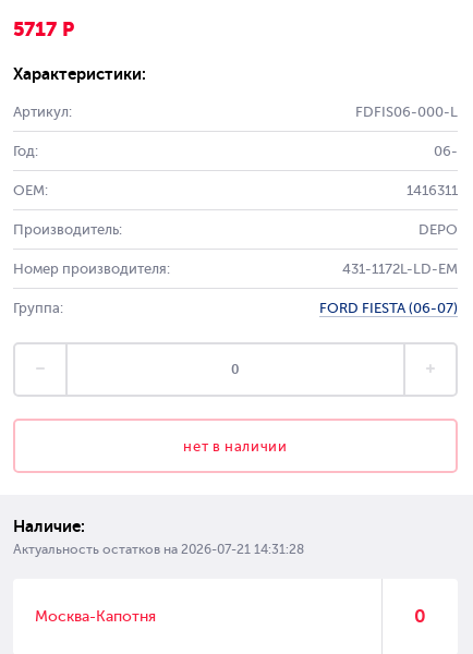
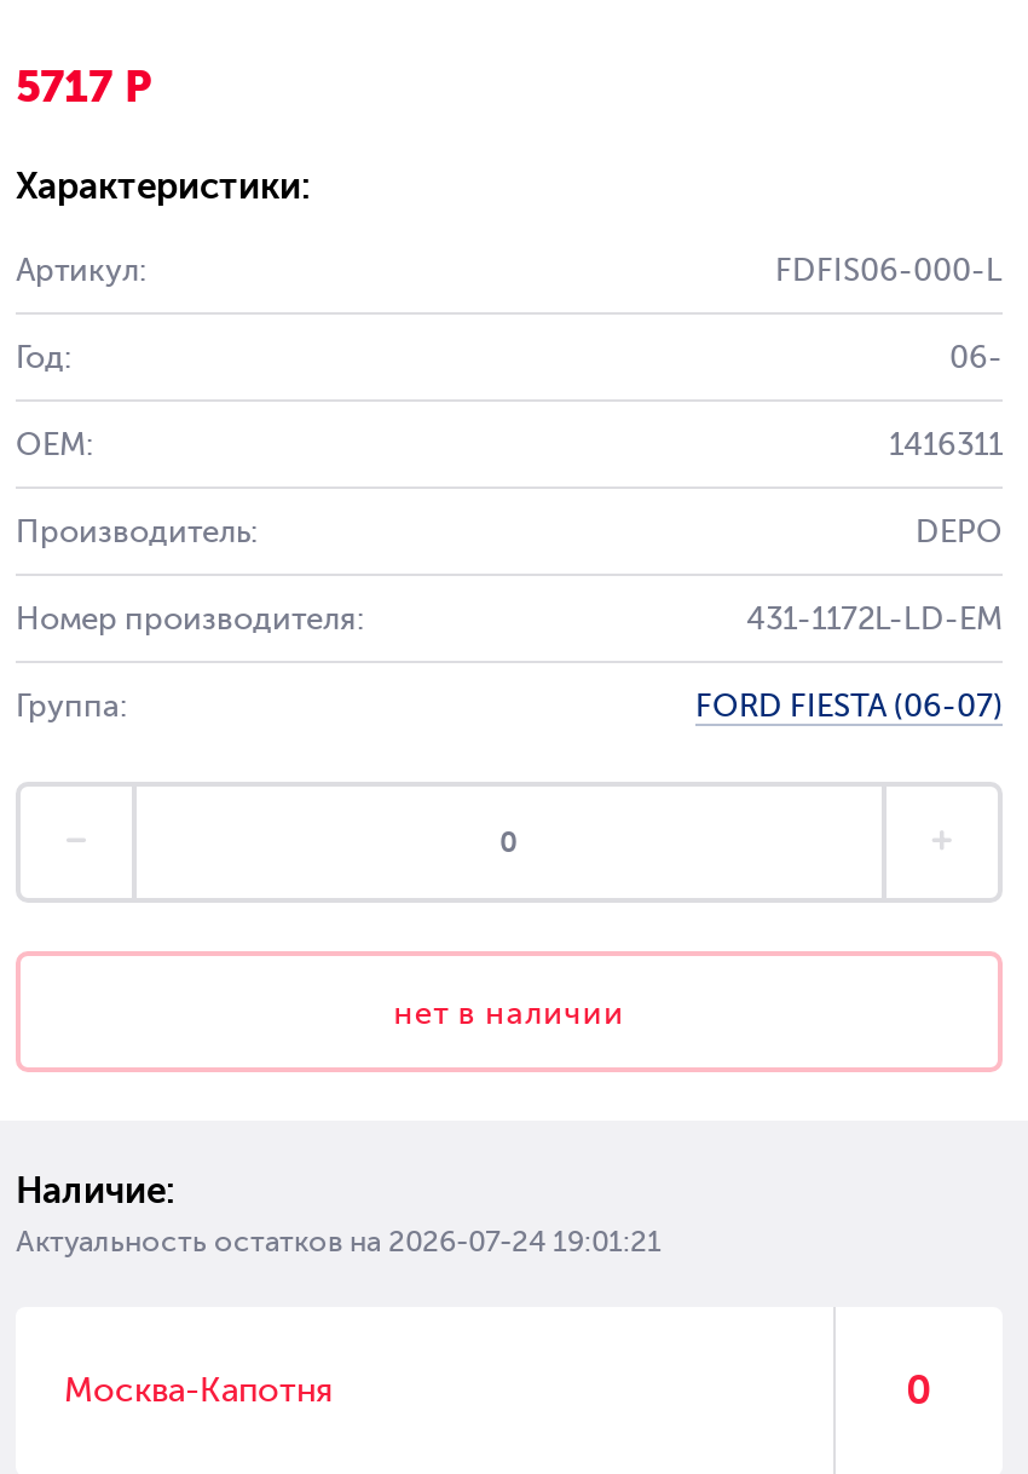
[13,542,304,557] Актуальность остатков на 2026-07-21 14:31:28 -> [16,1225,662,1259] Актуальность остатков на 2026-07-24 19:01:21

